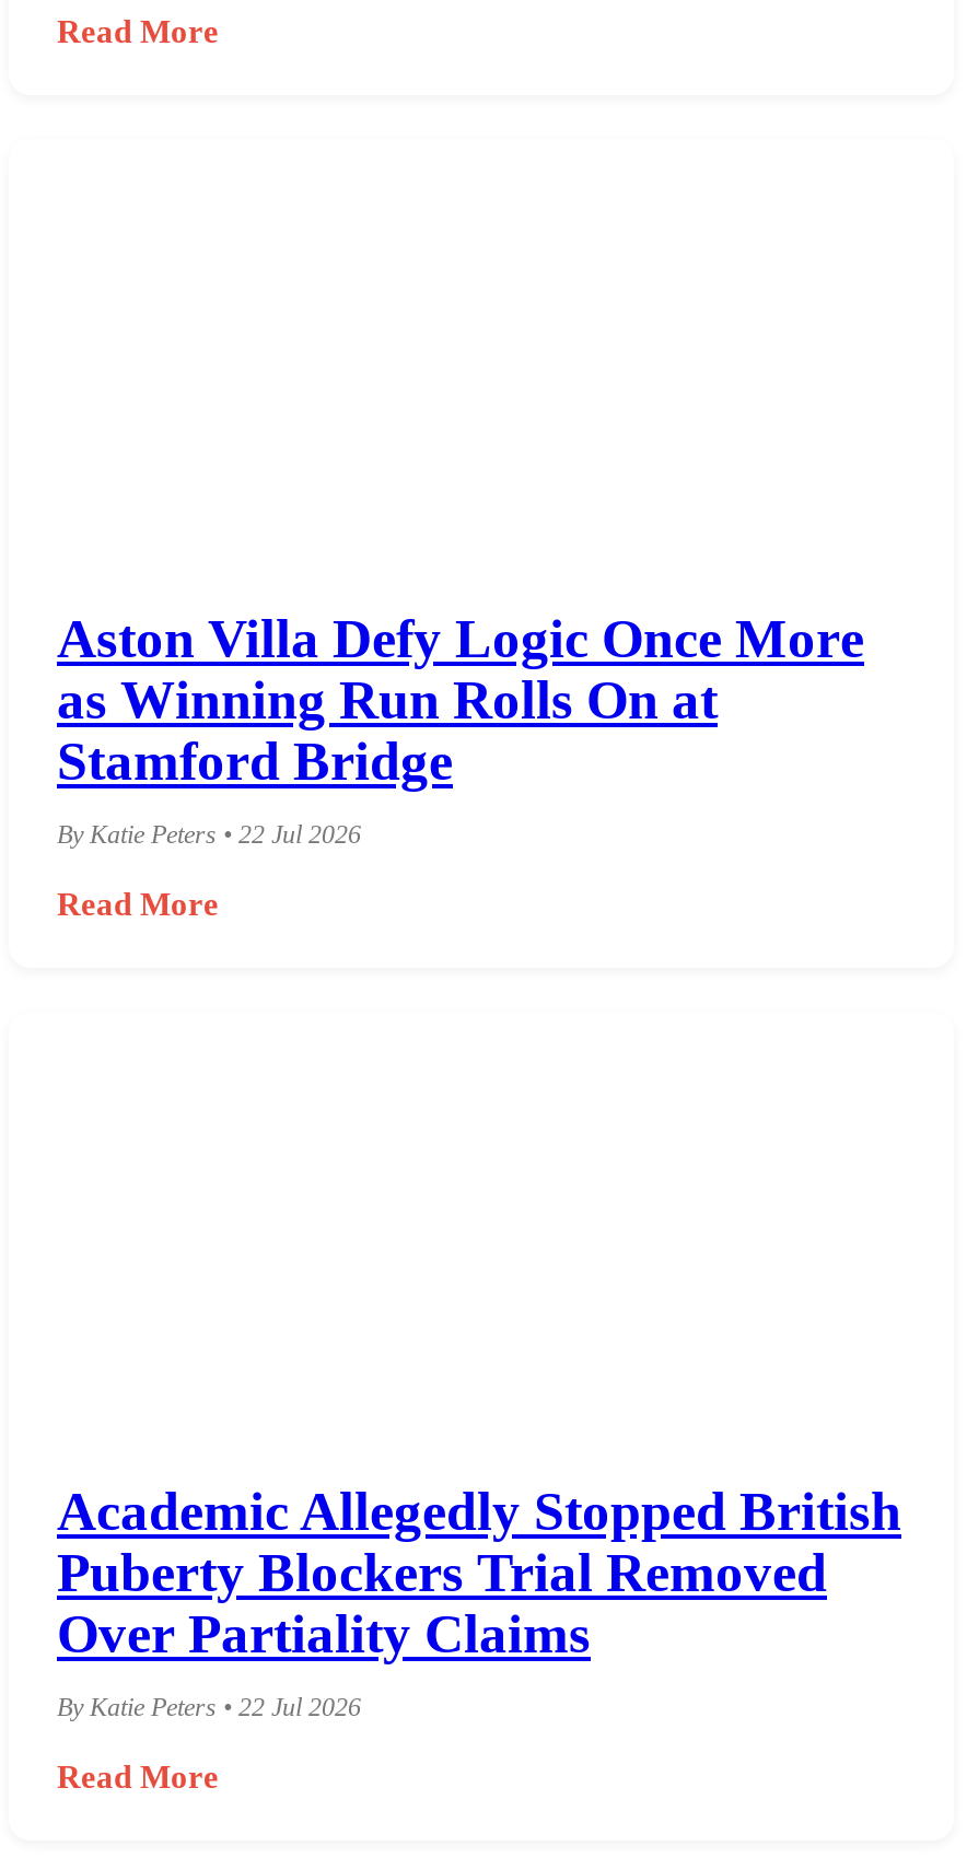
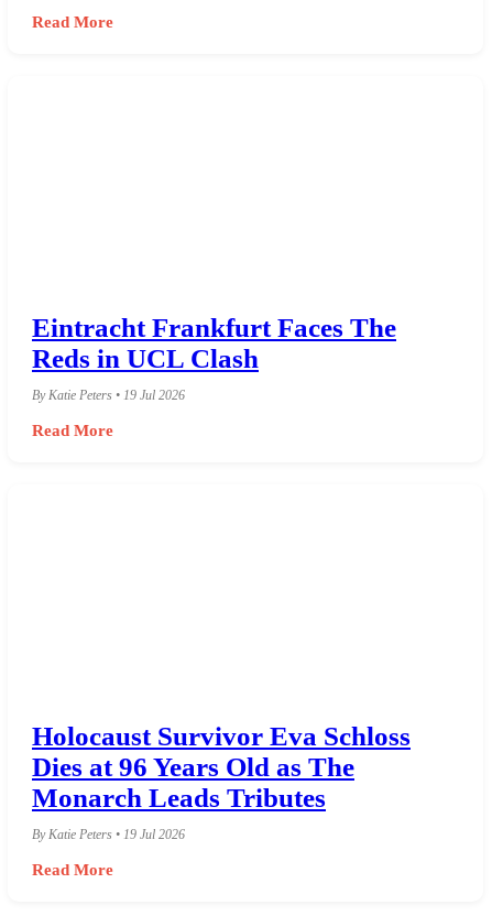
[57,610,864,791] Aston Villa Defy Logic Once More | as Winning Run Rolls On at | Stamford Bridge -> [32,313,396,373] Eintracht Frankfurt Faces The | Reds in UCL Clash
[57,820,361,850] By Katie Peters • 22 Jul 2026 -> [32,388,185,403] By Katie Peters • 19 Jul 2026
[57,1482,901,1664] Academic Allegedly Stopped British | Puberty Blockers Trial Removed | Over Partiality Claims -> [32,721,411,813] Holocaust Survivor Eva Schloss | Dies at 96 Years Old as The | Monarch Leads Tributes
[57,1692,361,1723] By Katie Peters • 22 Jul 2026 -> [32,827,185,842] By Katie Peters • 19 Jul 2026

